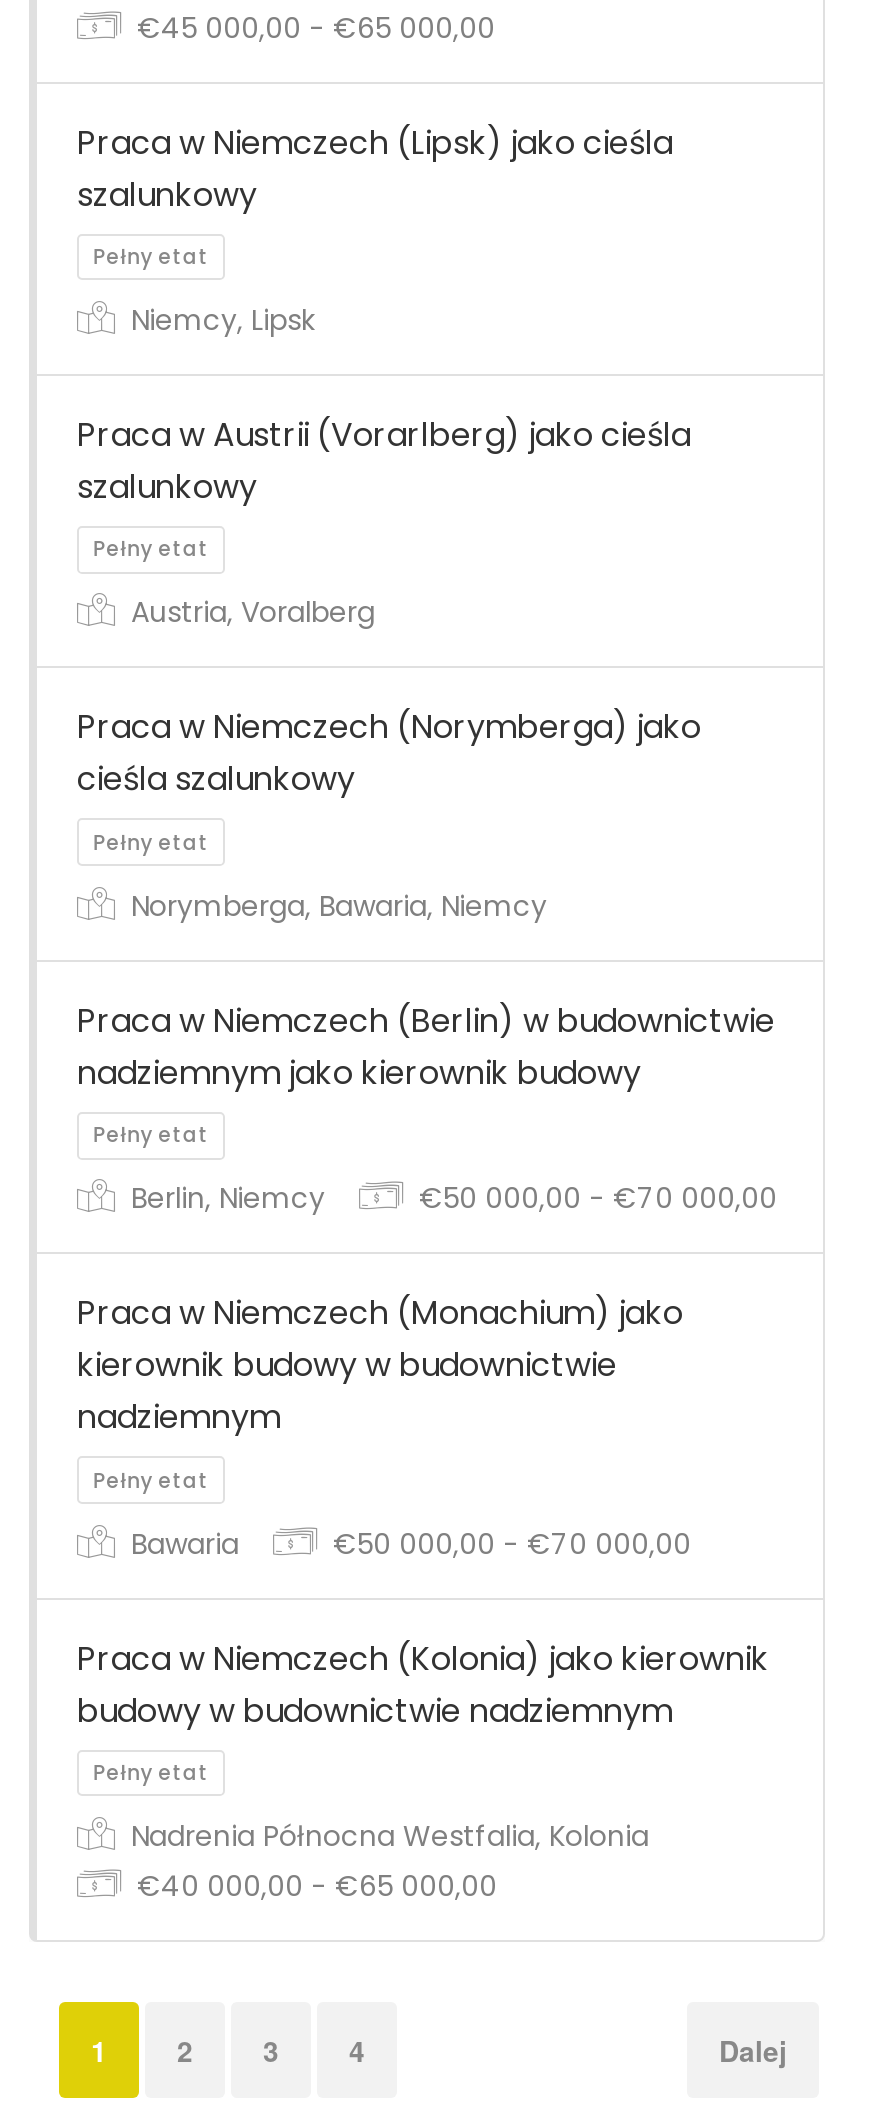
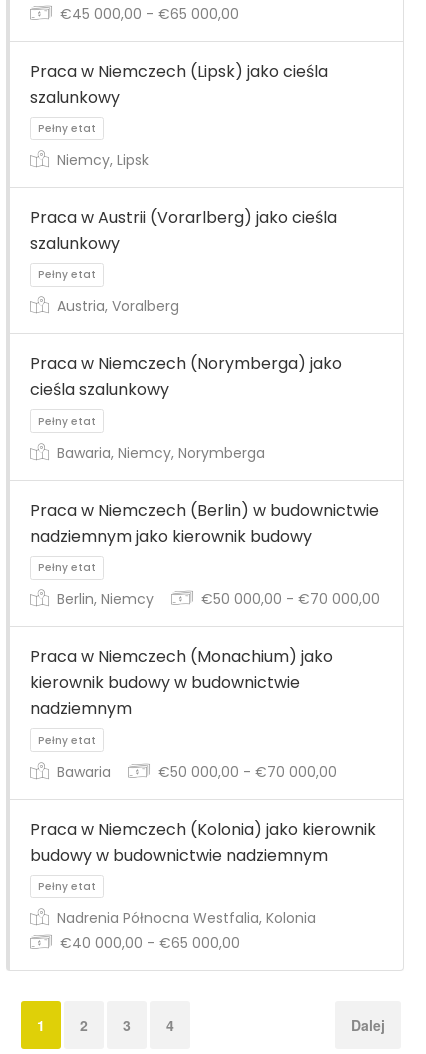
[123,886,547,926] Norymberga, Bawaria, Niemcy -> [53,443,265,463] Bawaria, Niemcy, Norymberga

